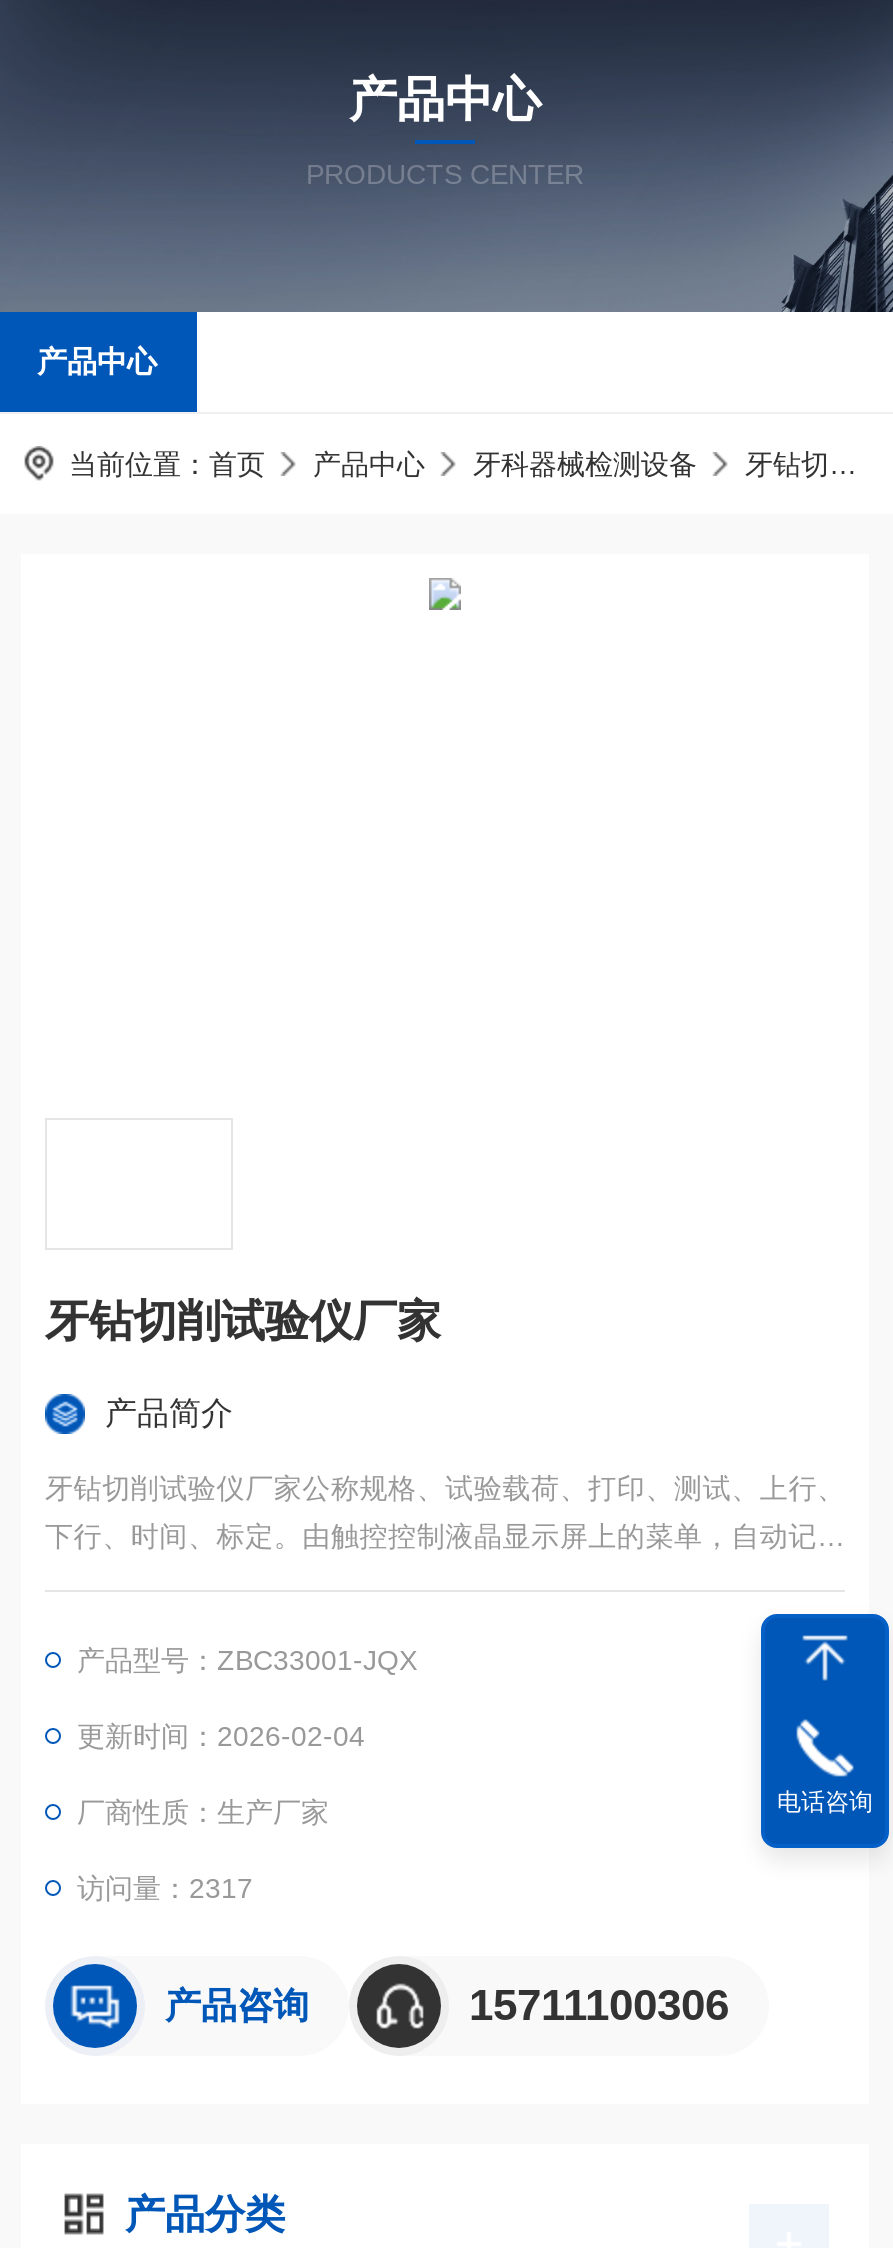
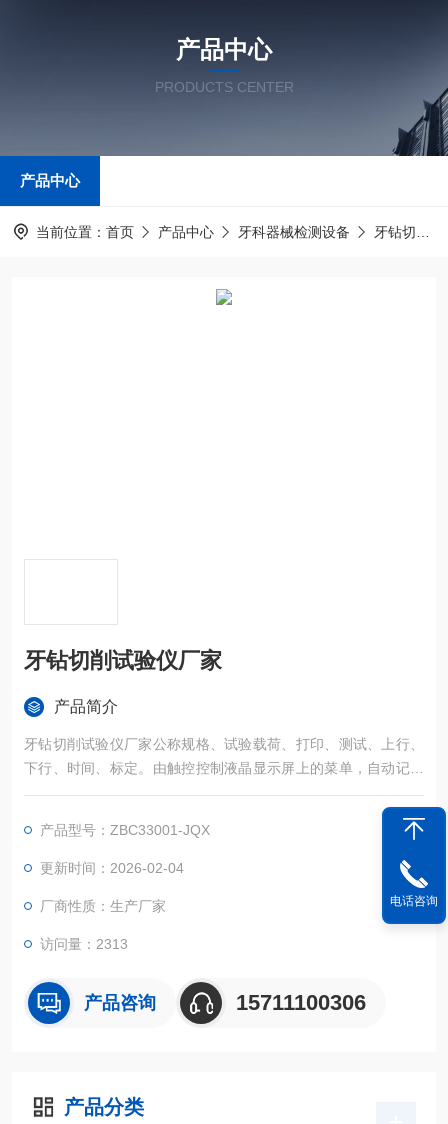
[77,1872,253,1904] 访问量：2317 -> [40,936,128,952] 访问量：2313

